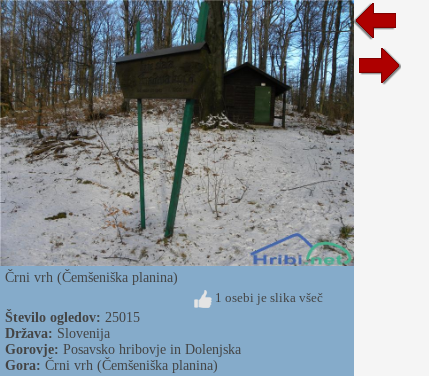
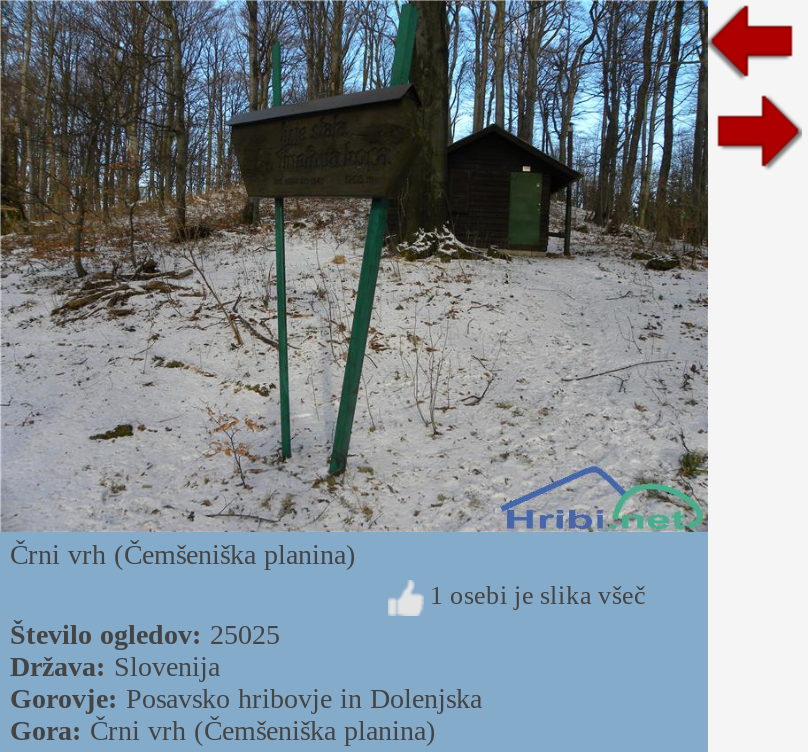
[5,309,140,324] Število ogledov: 25015 -> [10,619,280,649] Število ogledov: 25025

